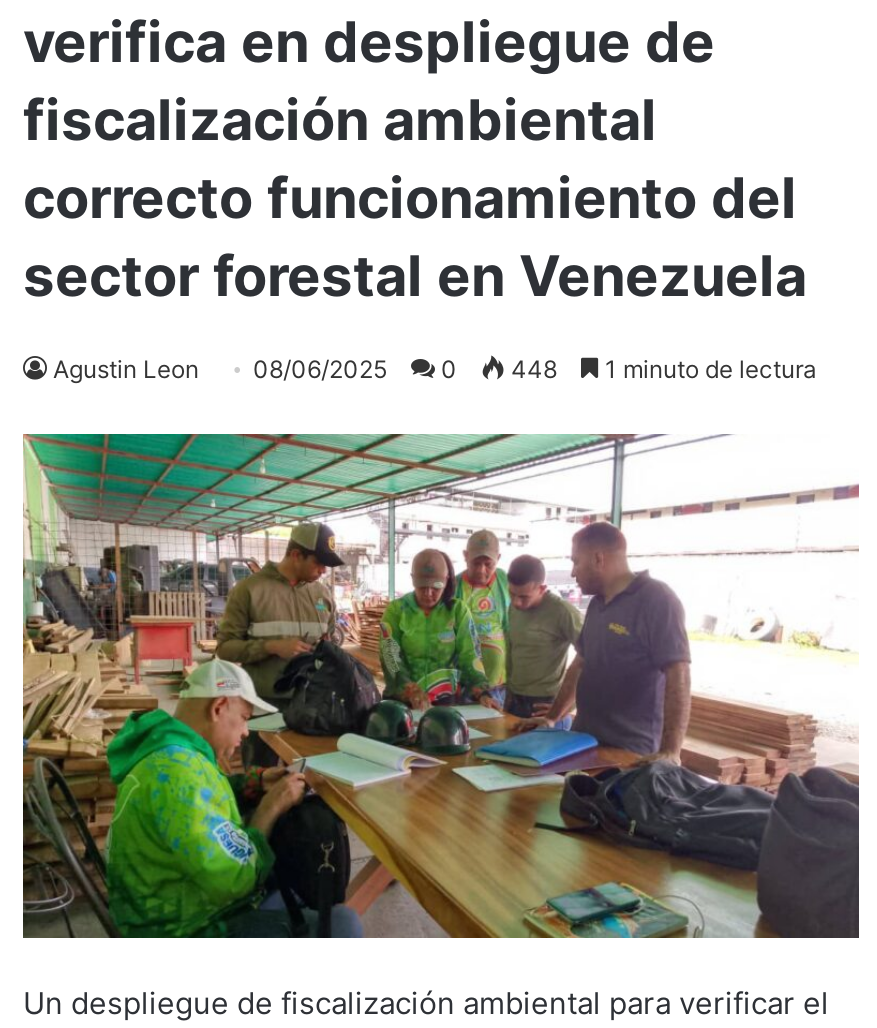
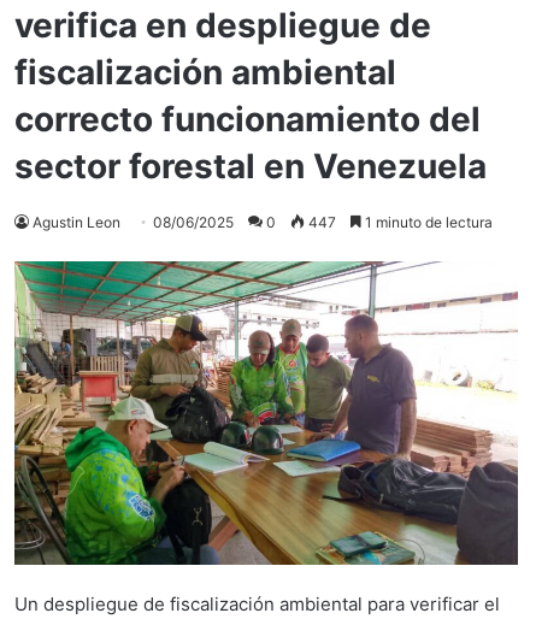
[53,353,817,383] Agustin Leon 08/06/2025 0 448 1 minuto de lectura -> [33,213,493,231] Agustin Leon 08/06/2025 0 447 1 minuto de lectura

